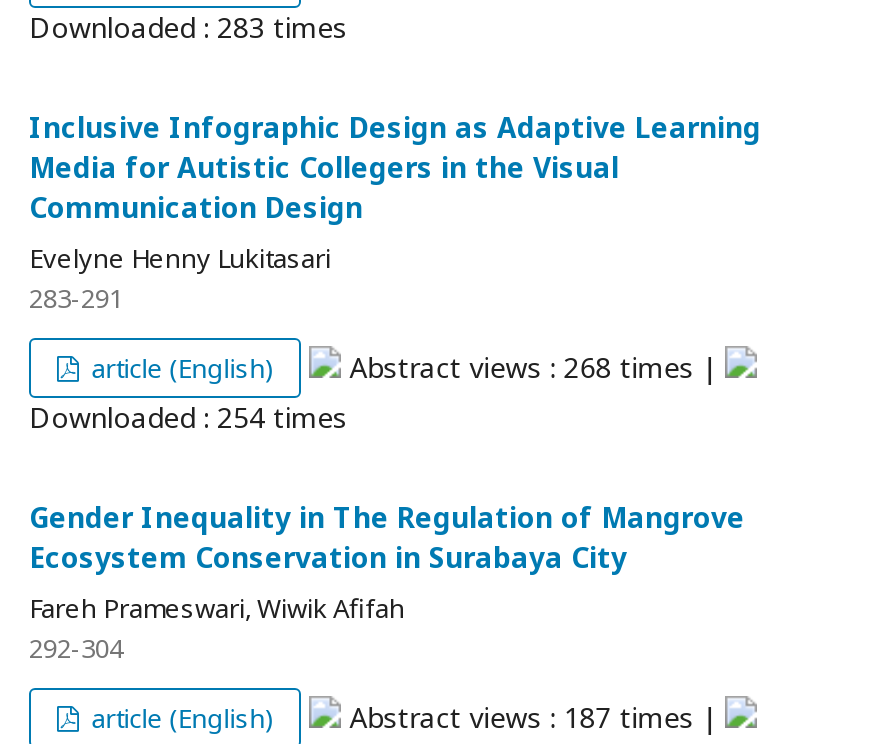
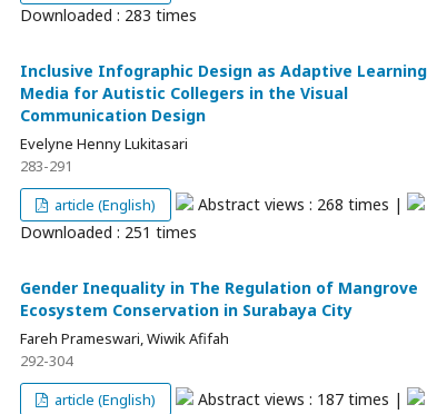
[29,398,347,436] Downloaded : 254 times -> [20,221,197,243] Downloaded : 251 times

